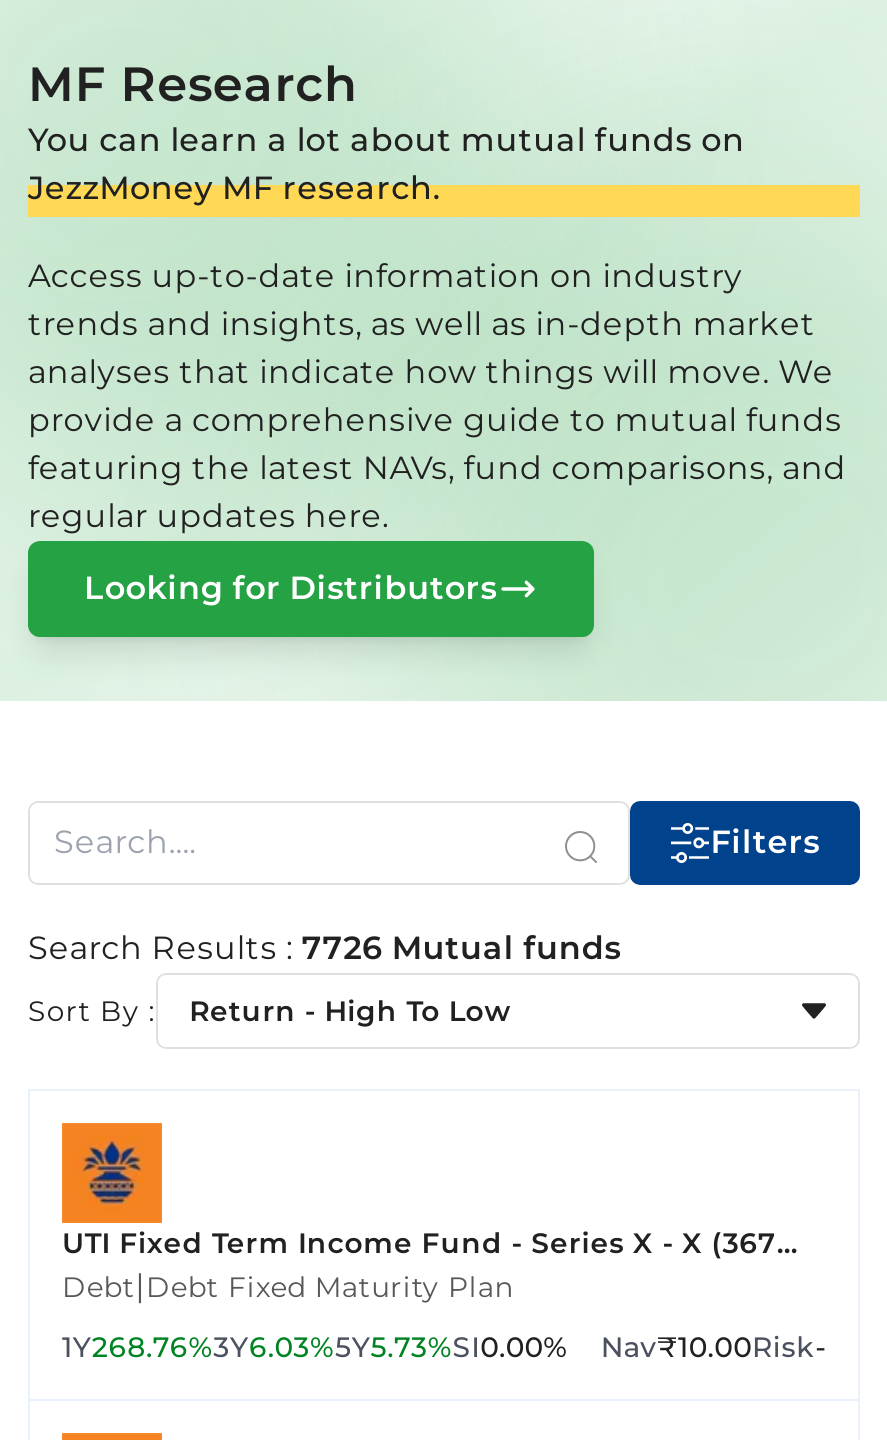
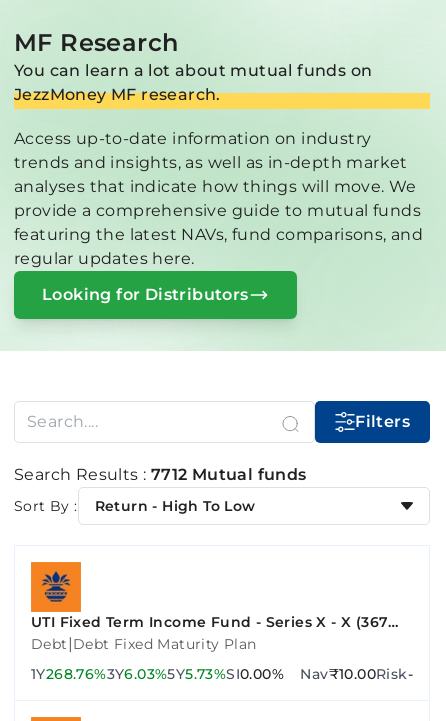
[28,929,621,967] Search Results : 7726 Mutual funds -> [14,465,307,484] Search Results : 7712 Mutual funds

